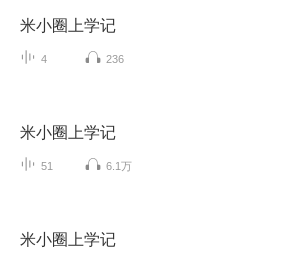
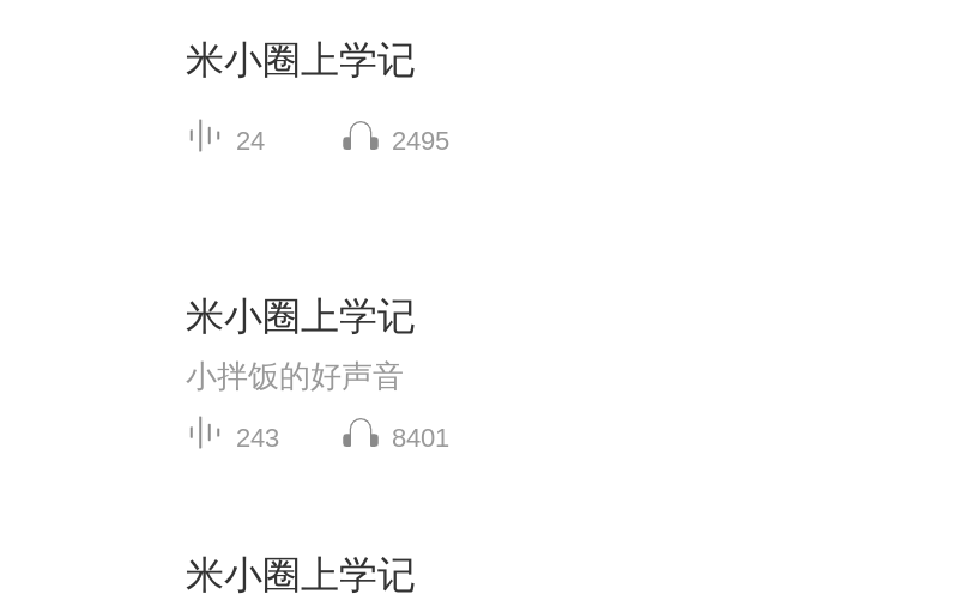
[41,53,47,65] 4 -> [236,125,265,154] 24
[106,53,124,65] 236 -> [392,125,449,154] 2495
[41,160,132,172] 51 | 6.1万 -> [186,358,449,451] 小拌饭的好声音 | 243 | 8401

